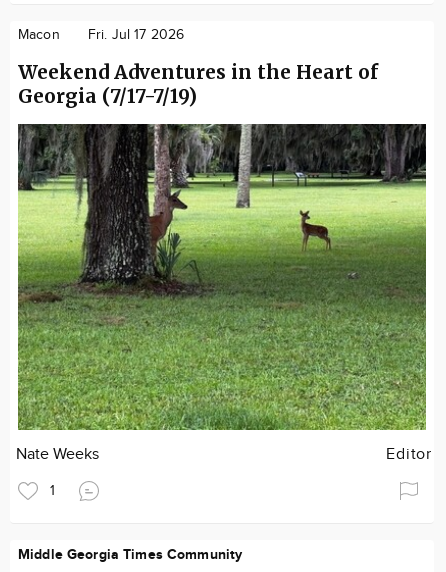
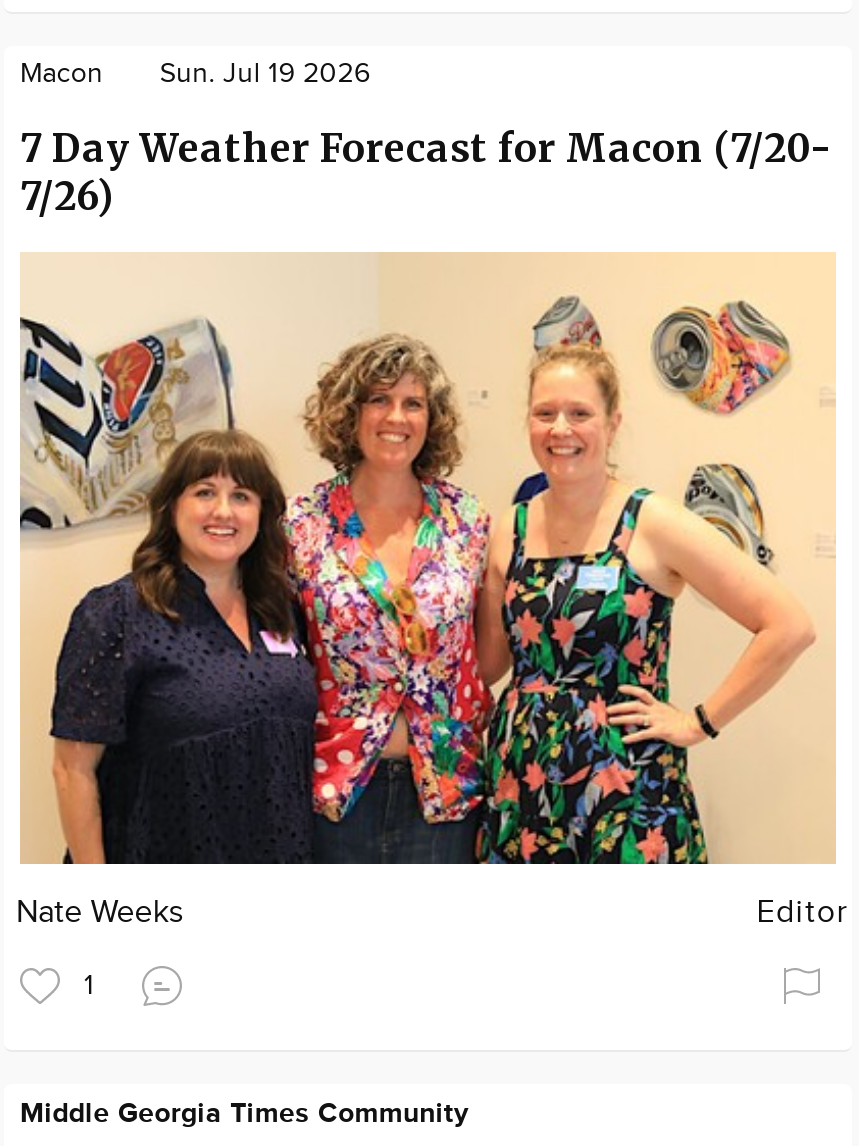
[18,27,184,43] Macon Fri. Jul 17 2026 -> [20,58,370,90] Macon Sun. Jul 19 2026
[18,60,378,108] Weekend Adventures in the Heart of | Georgia (7/17-7/19) -> [20,124,834,220] 7 Day Weather Forecast for Macon (7/20- | 7/26)
[17,123,427,431] [image] -> [18,252,836,866] [image]

